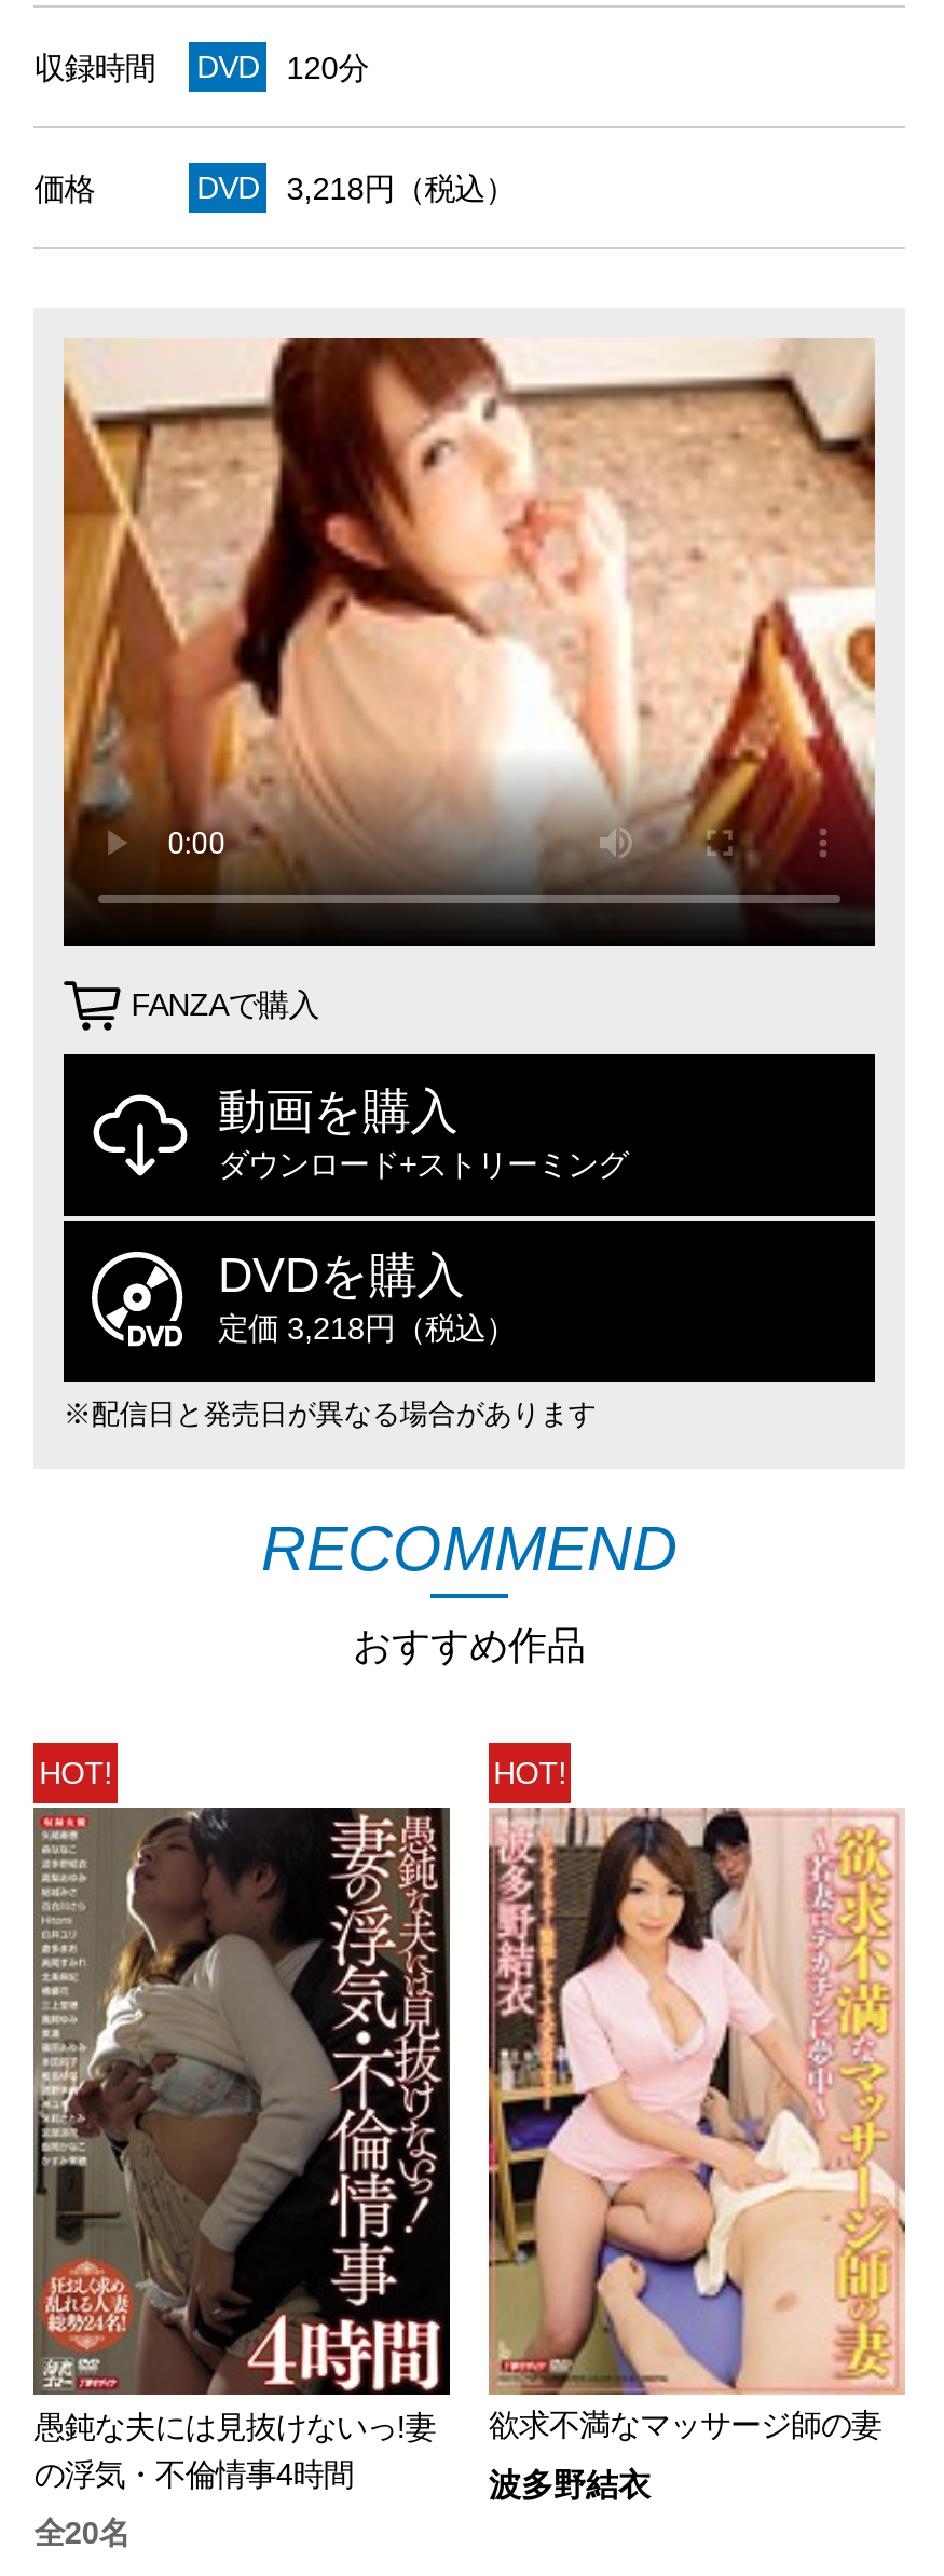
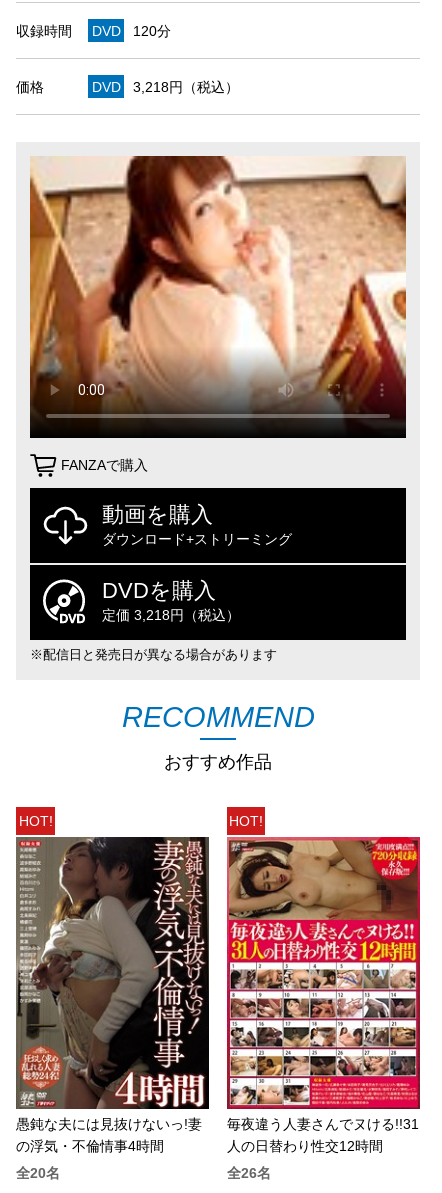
[487,1808,907,2443] [image] | 欲求不満なマッサージ師の妻 -> [226,836,421,1154] [image] | 毎夜違う人妻さんでヌける!!31 | 人の日替わり性交12時間
[489,2466,650,2503] 波多野結衣 -> [227,1165,271,1181] 全26名

